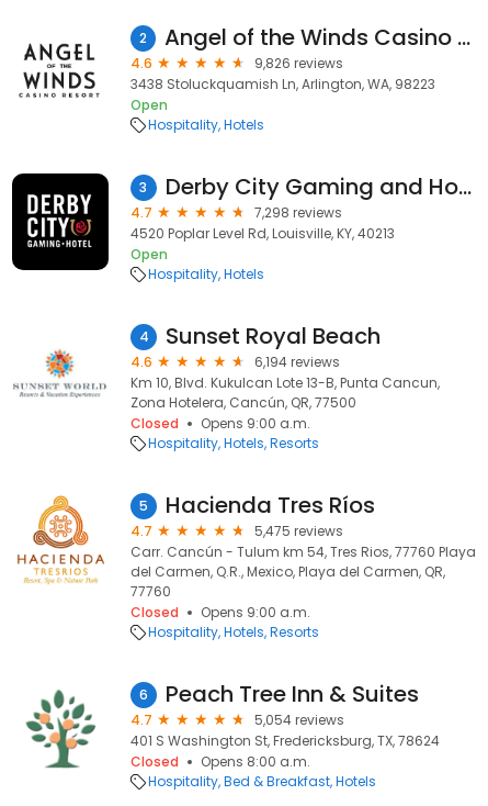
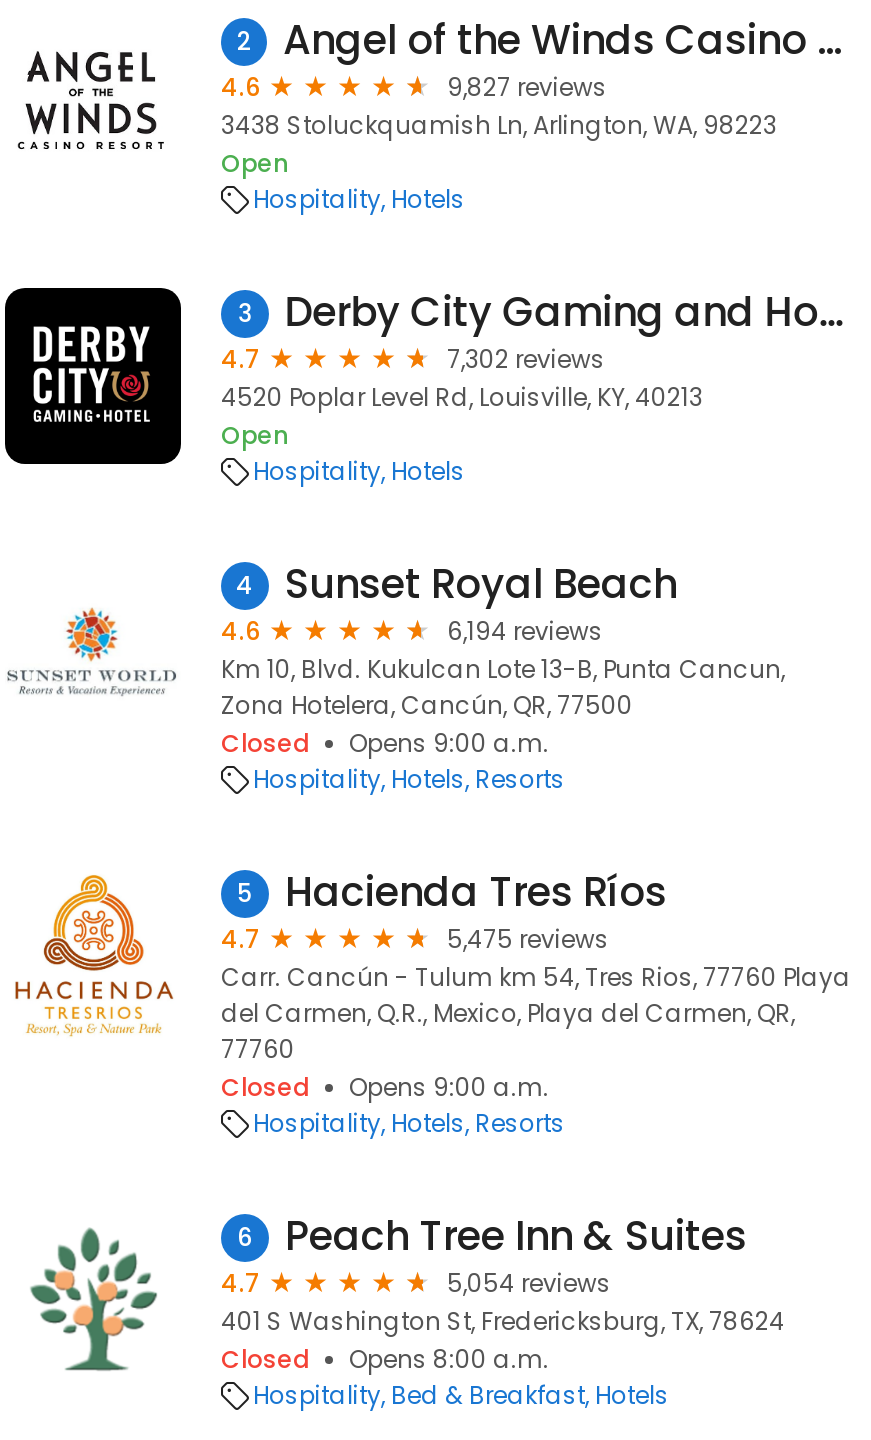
[254,54,343,72] 9,826 reviews -> [447,70,607,104] 9,827 reviews
[254,203,342,222] 7,298 reviews -> [447,342,605,376] 7,302 reviews

